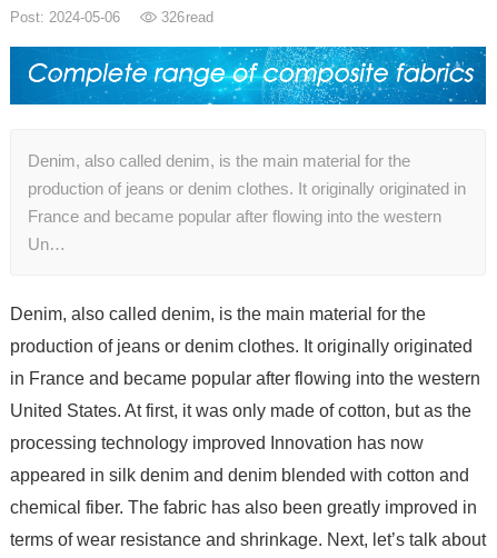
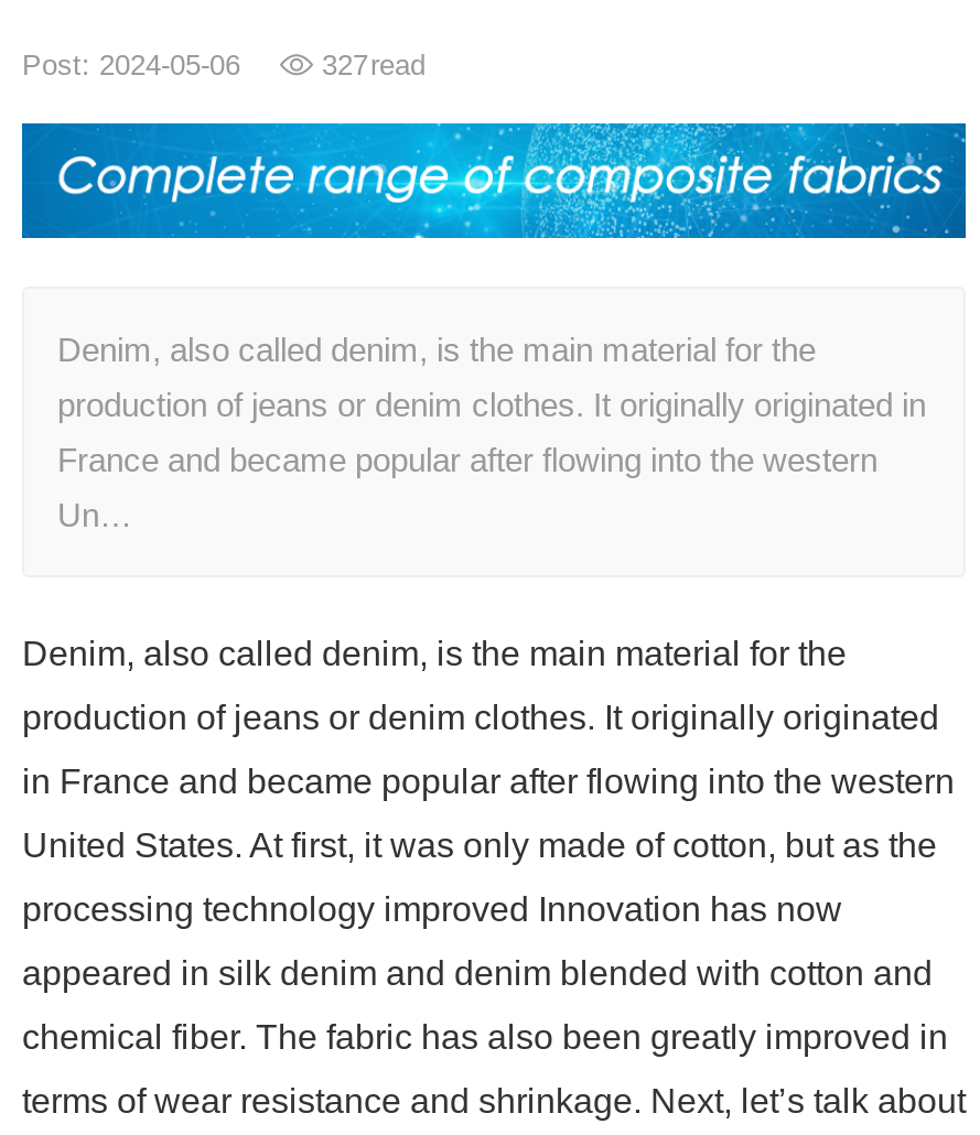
[10,9,213,26] Post: 2024-05-06 326read -> [22,48,426,82] Post: 2024-05-06 327read

